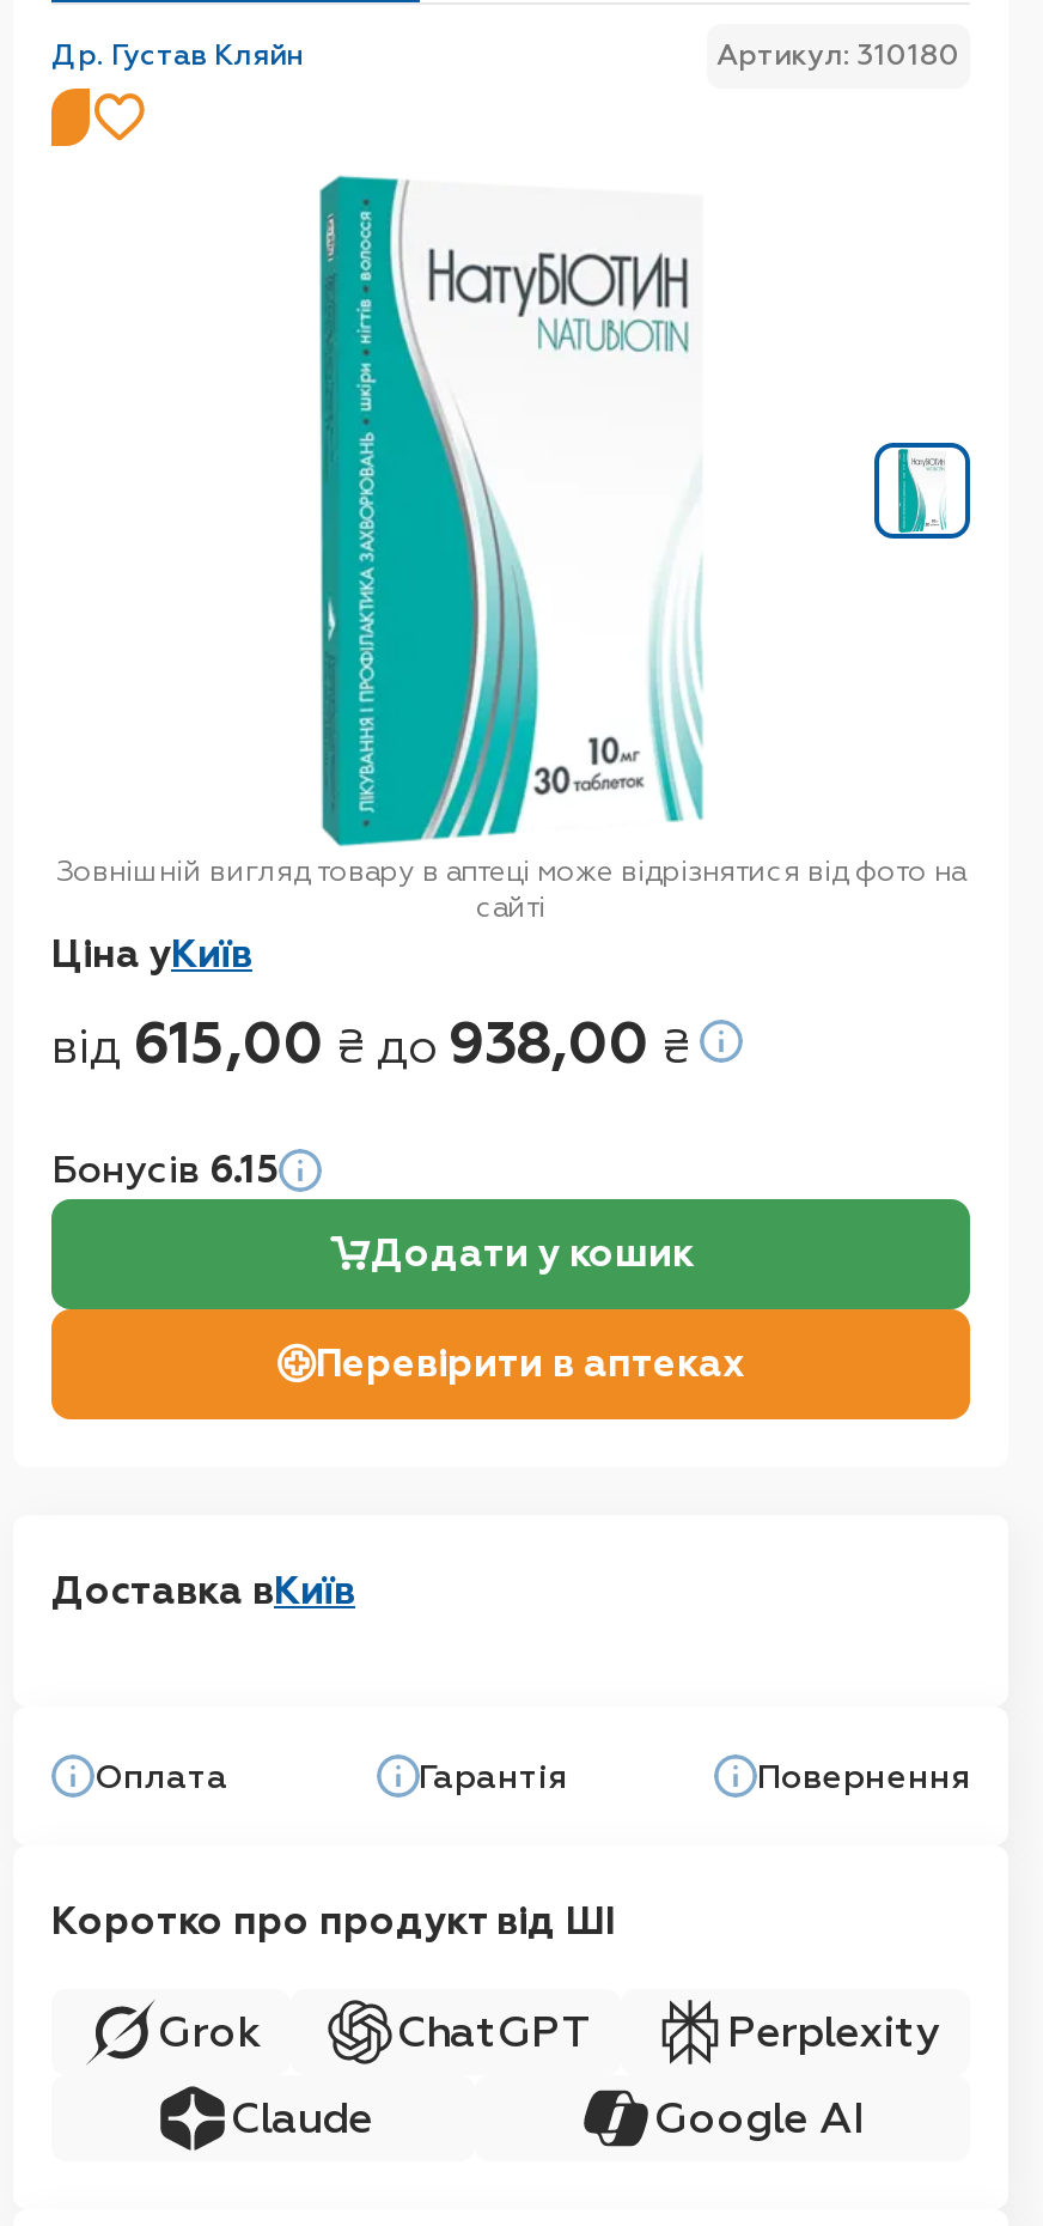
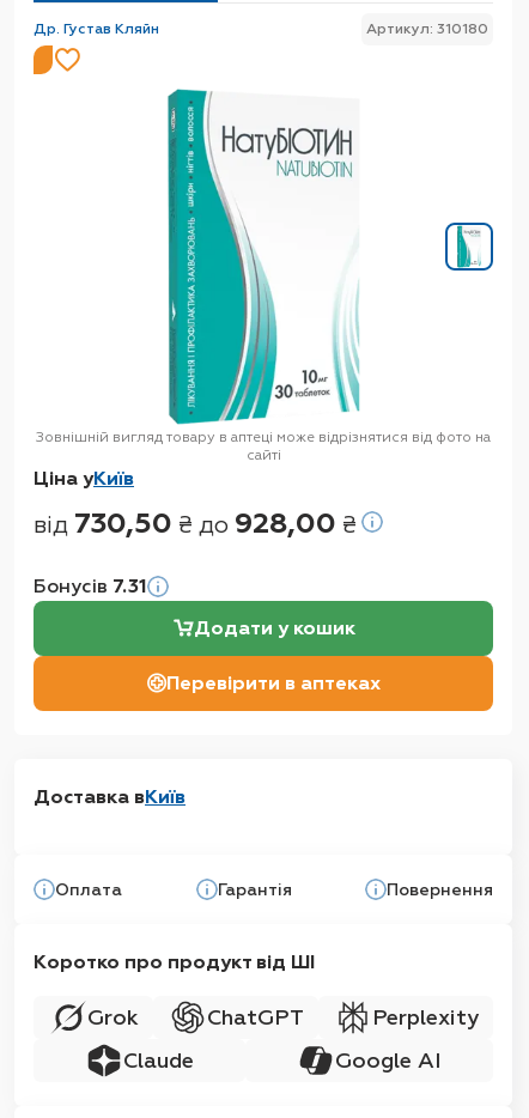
[51,1008,690,1077] від 615,00 ₴ до 938,00 ₴ -> [34,505,357,540] від 730,50 ₴ до 928,00 ₴
[51,1147,279,1192] Бонусів 6.15 -> [34,575,147,597] Бонусів 7.31

